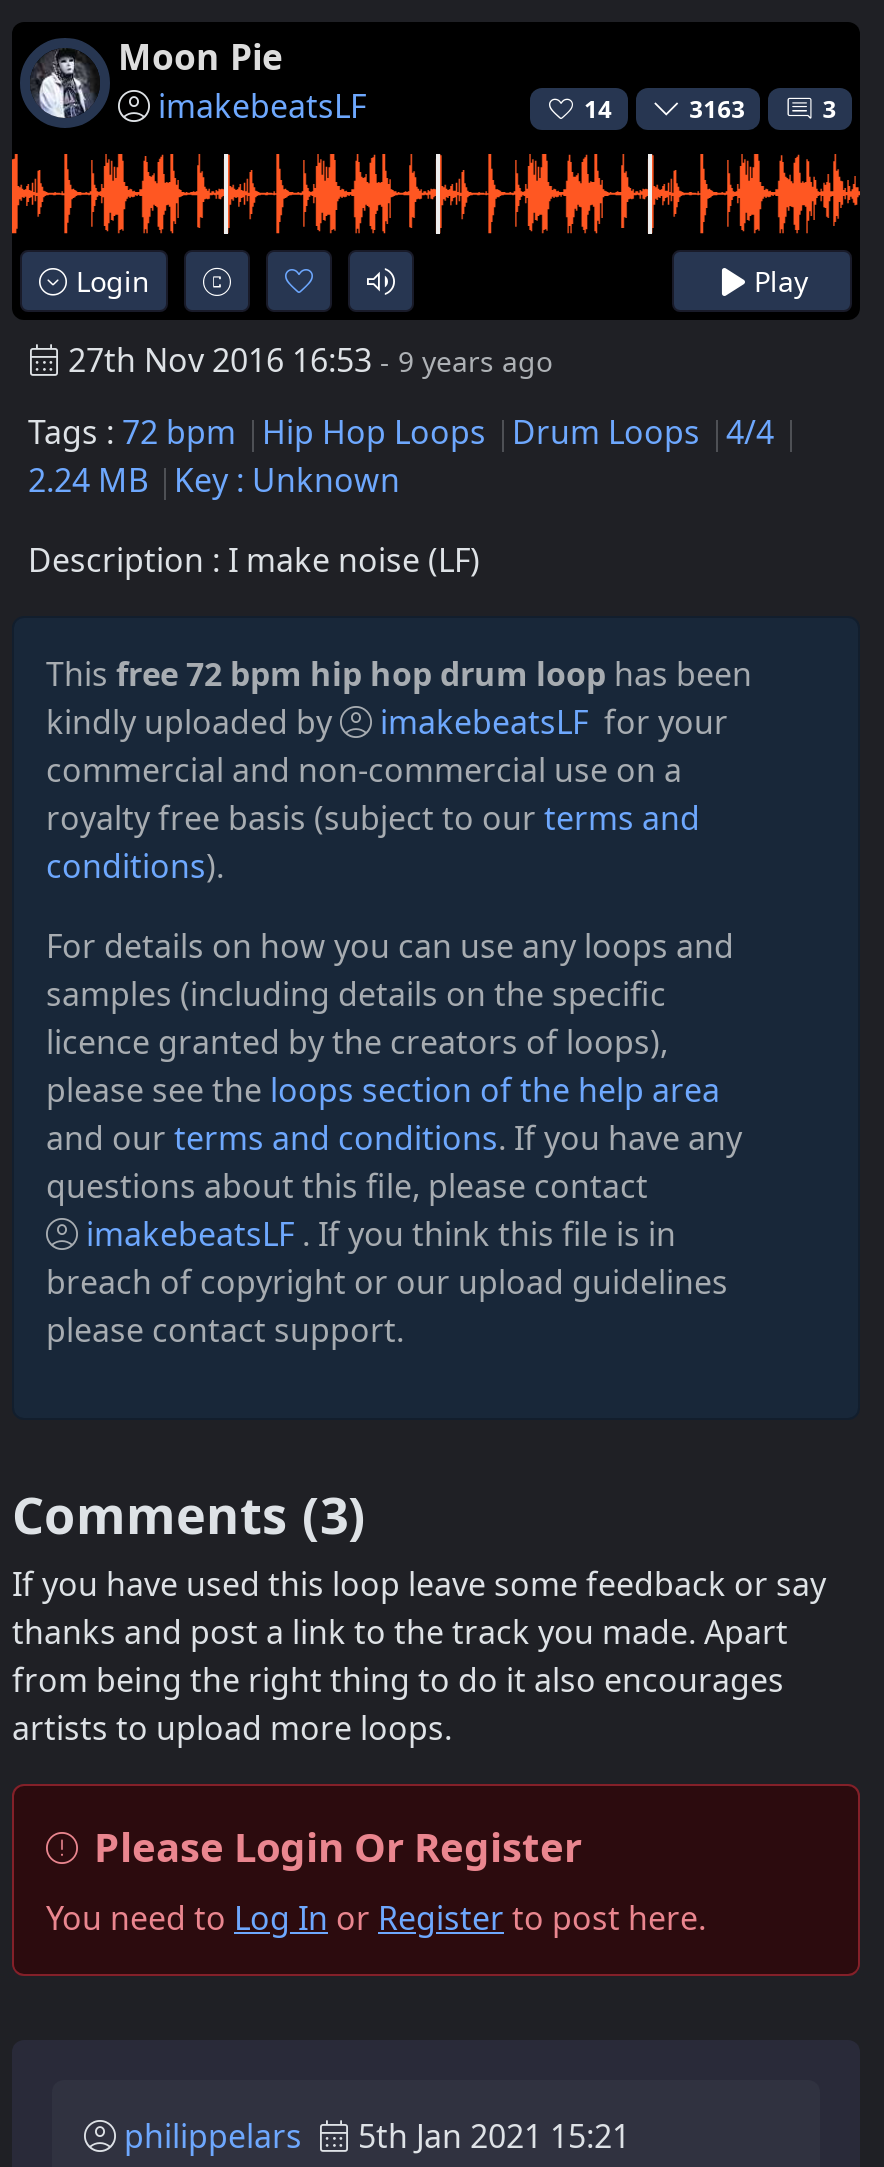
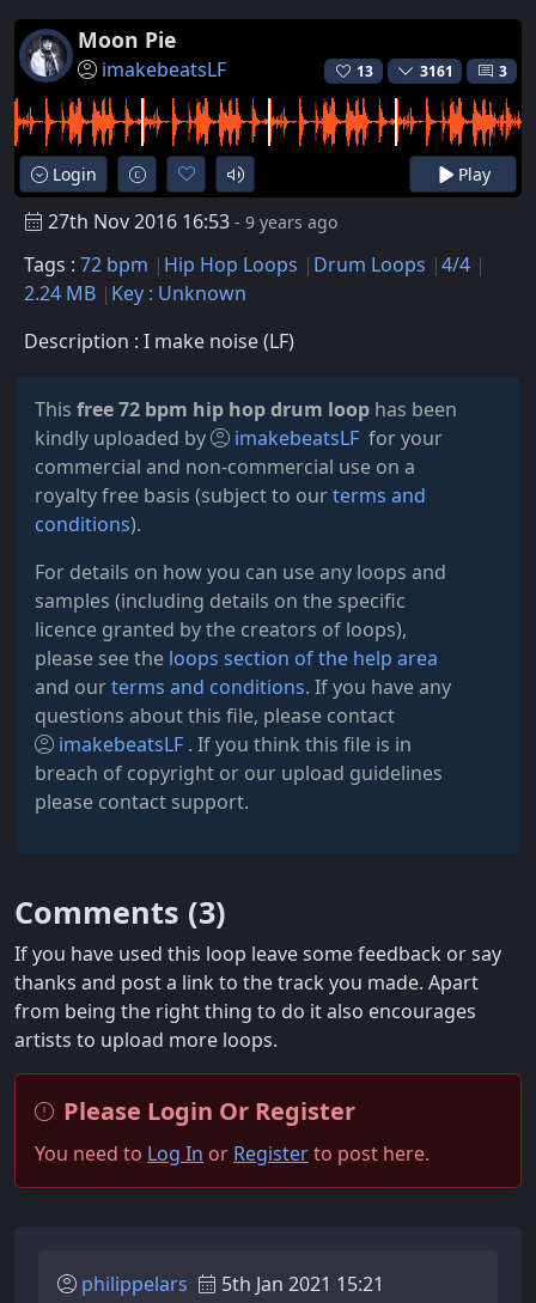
[584,92,612,126] 14 -> [357,61,373,81] 13
[689,92,745,126] 3163 -> [419,61,453,81] 3161

